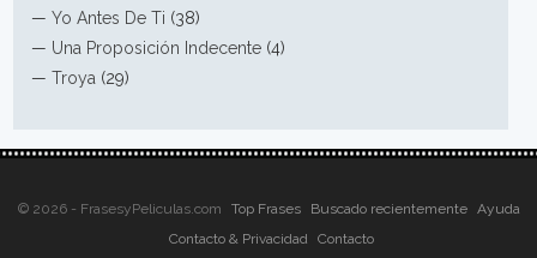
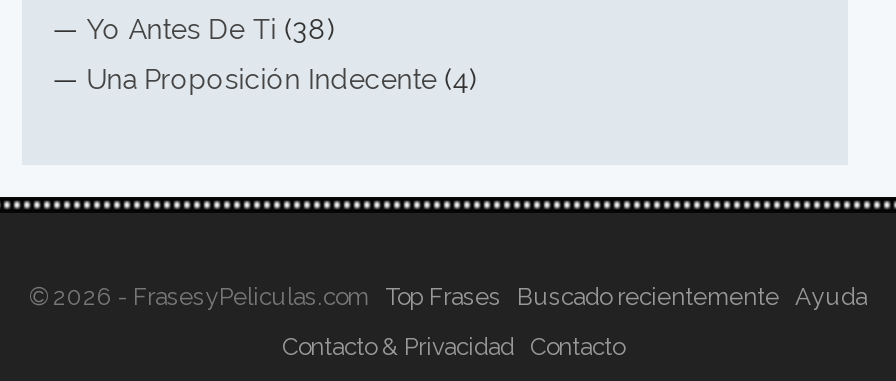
[31,68,130,88] — Troya (29) -> none

